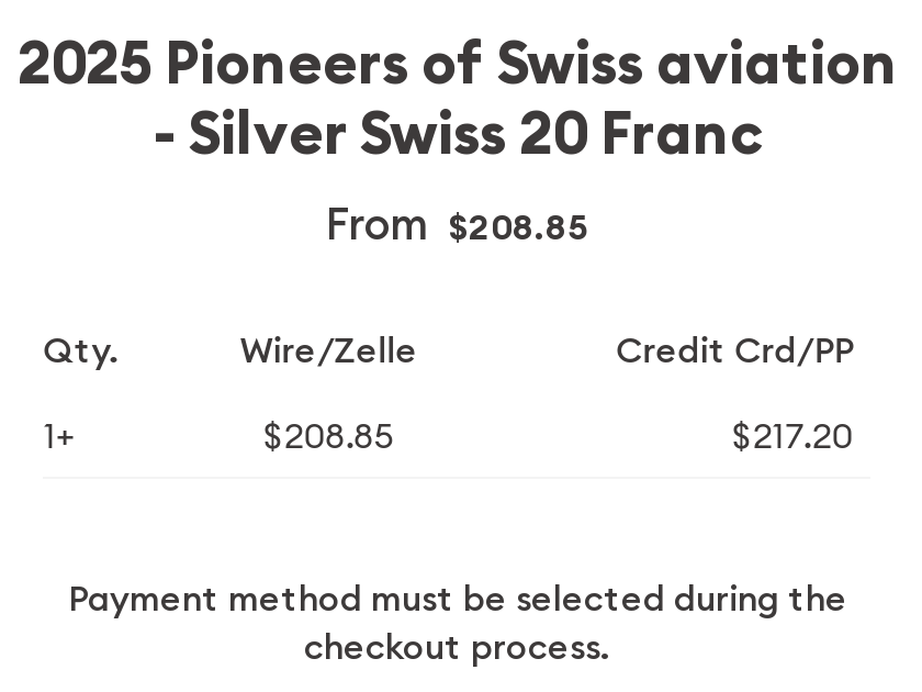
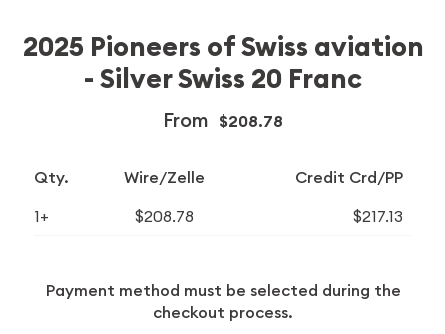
[326,196,589,253] From $208.85 -> [163,107,283,133] From $208.78
[264,413,393,457] $208.85 -> [135,206,194,226] $208.78
[733,413,853,457] $217.20 -> [353,206,403,226] $217.13

